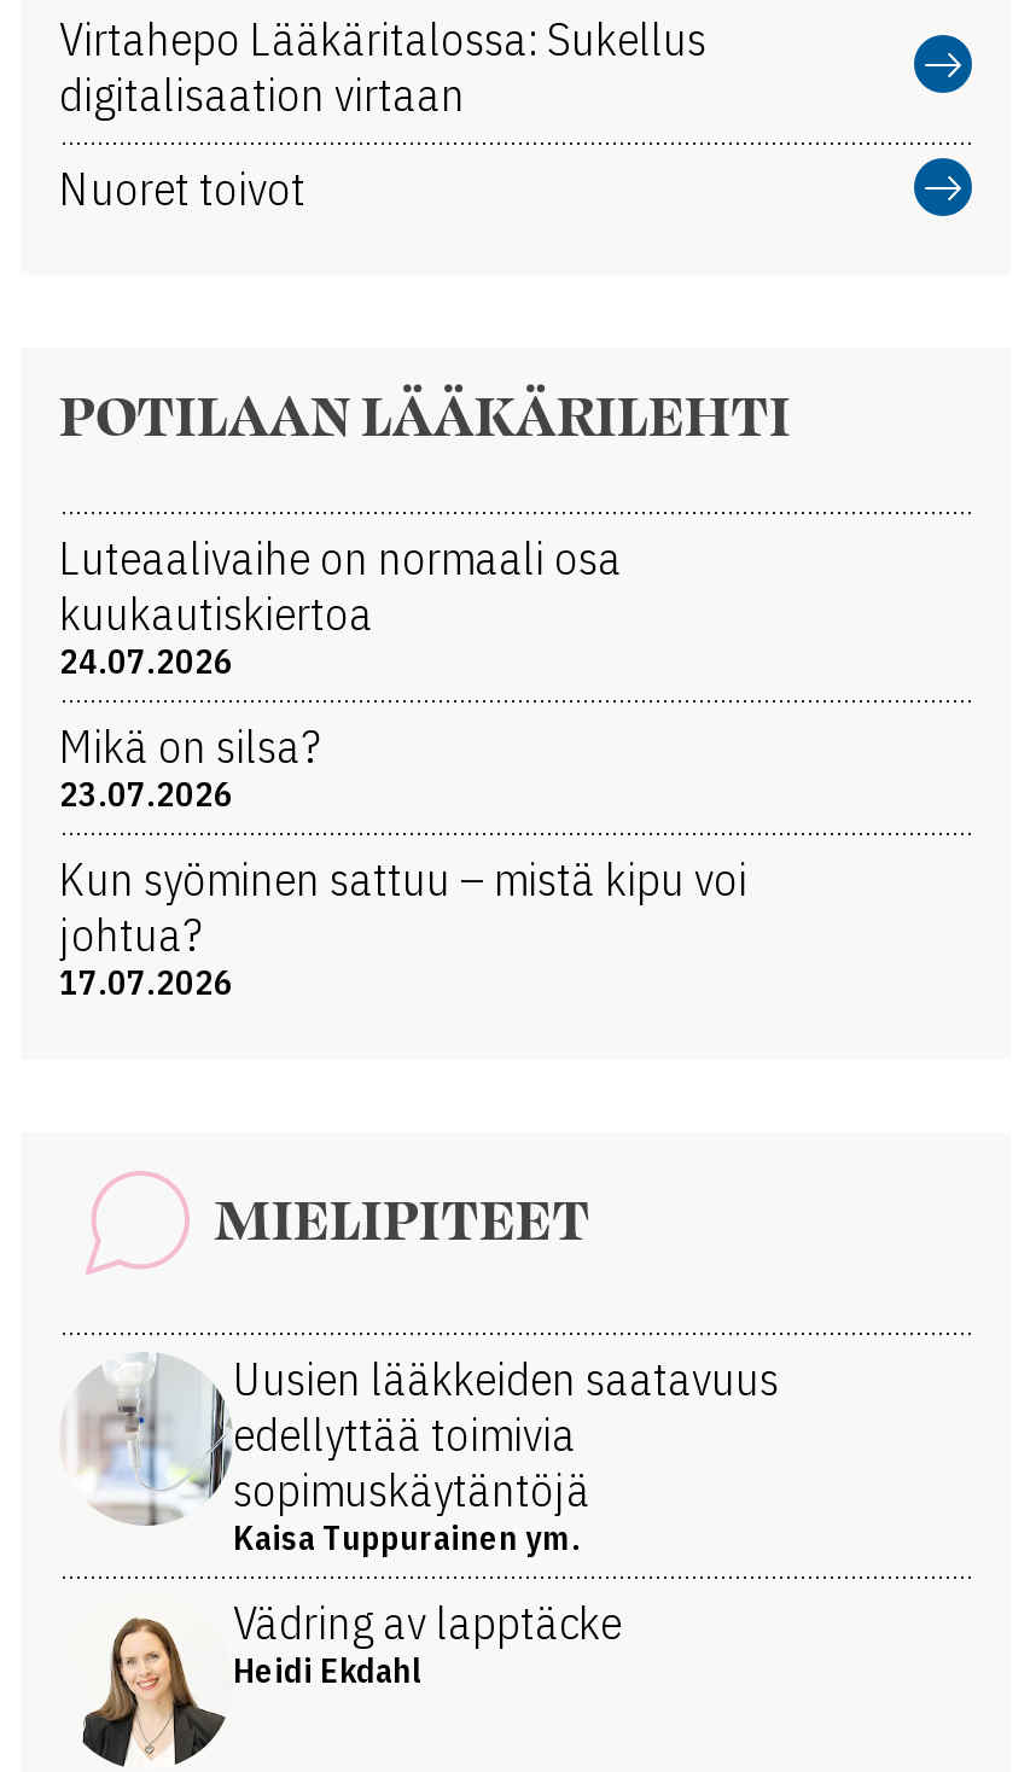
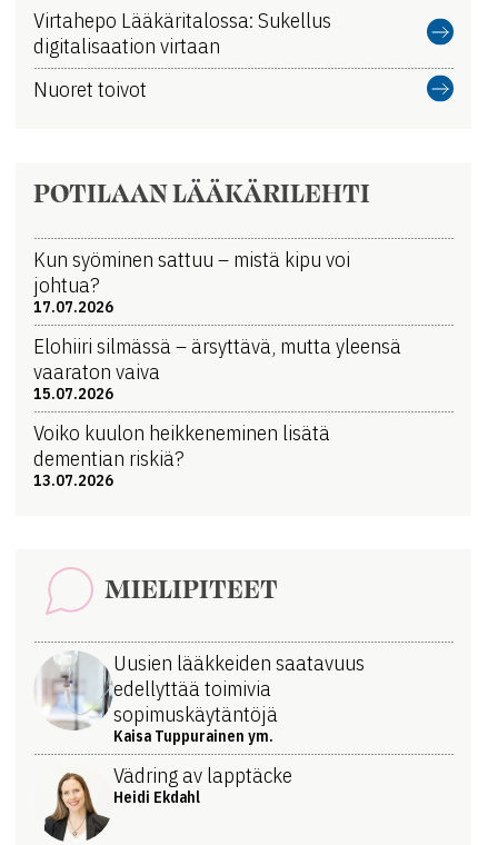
[59,529,622,817] Luteaalivaihe on normaali osa | kuukautiskiertoa | 24.07.2026 | Mikä on silsa? | 23.07.2026 -> none
moved [59,851,747,1005] -> [33,246,350,317]: Kun syöminen sattuu – mistä kipu voi | johtua? | 17.07.2026
none -> [33,333,401,491] Elohiiri silmässä – ärsyttävä, mutta yleensä | vaaraton vaiva | 15.07.2026 | Voiko kuulon heikkeneminen lisätä | dementian riskiä? | 13.07.2026

